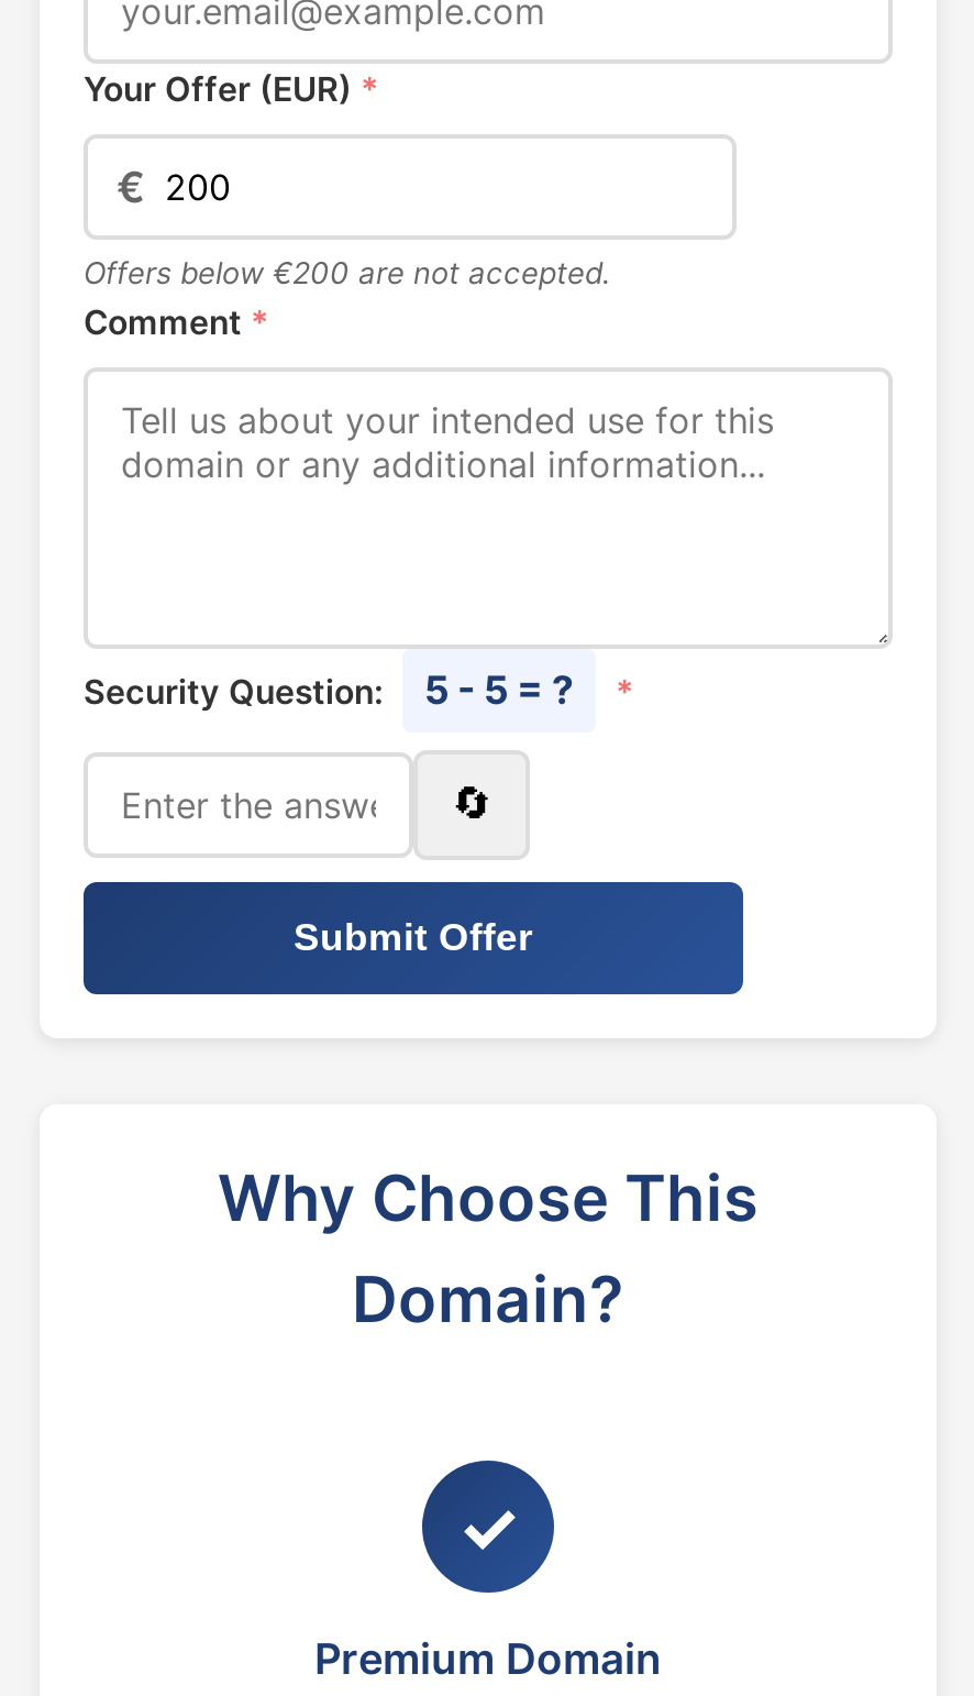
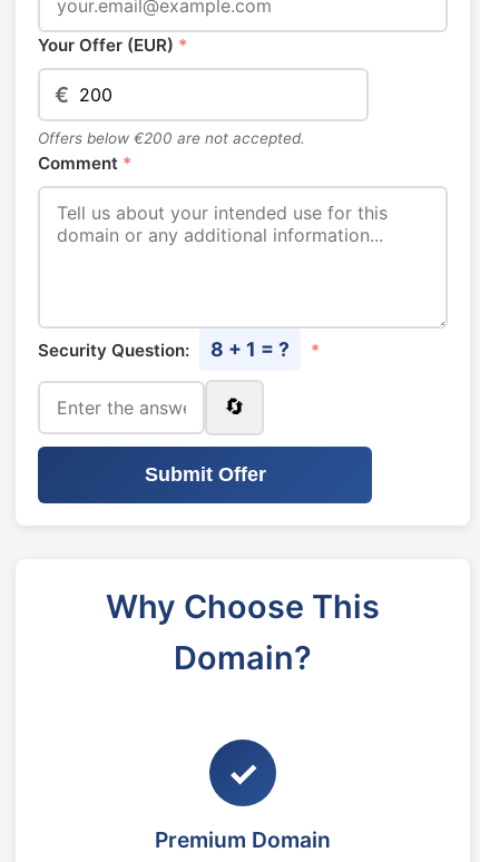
[424,667,574,713] 5 - 5 = ? -> [210,337,290,361] 8 + 1 = ?

